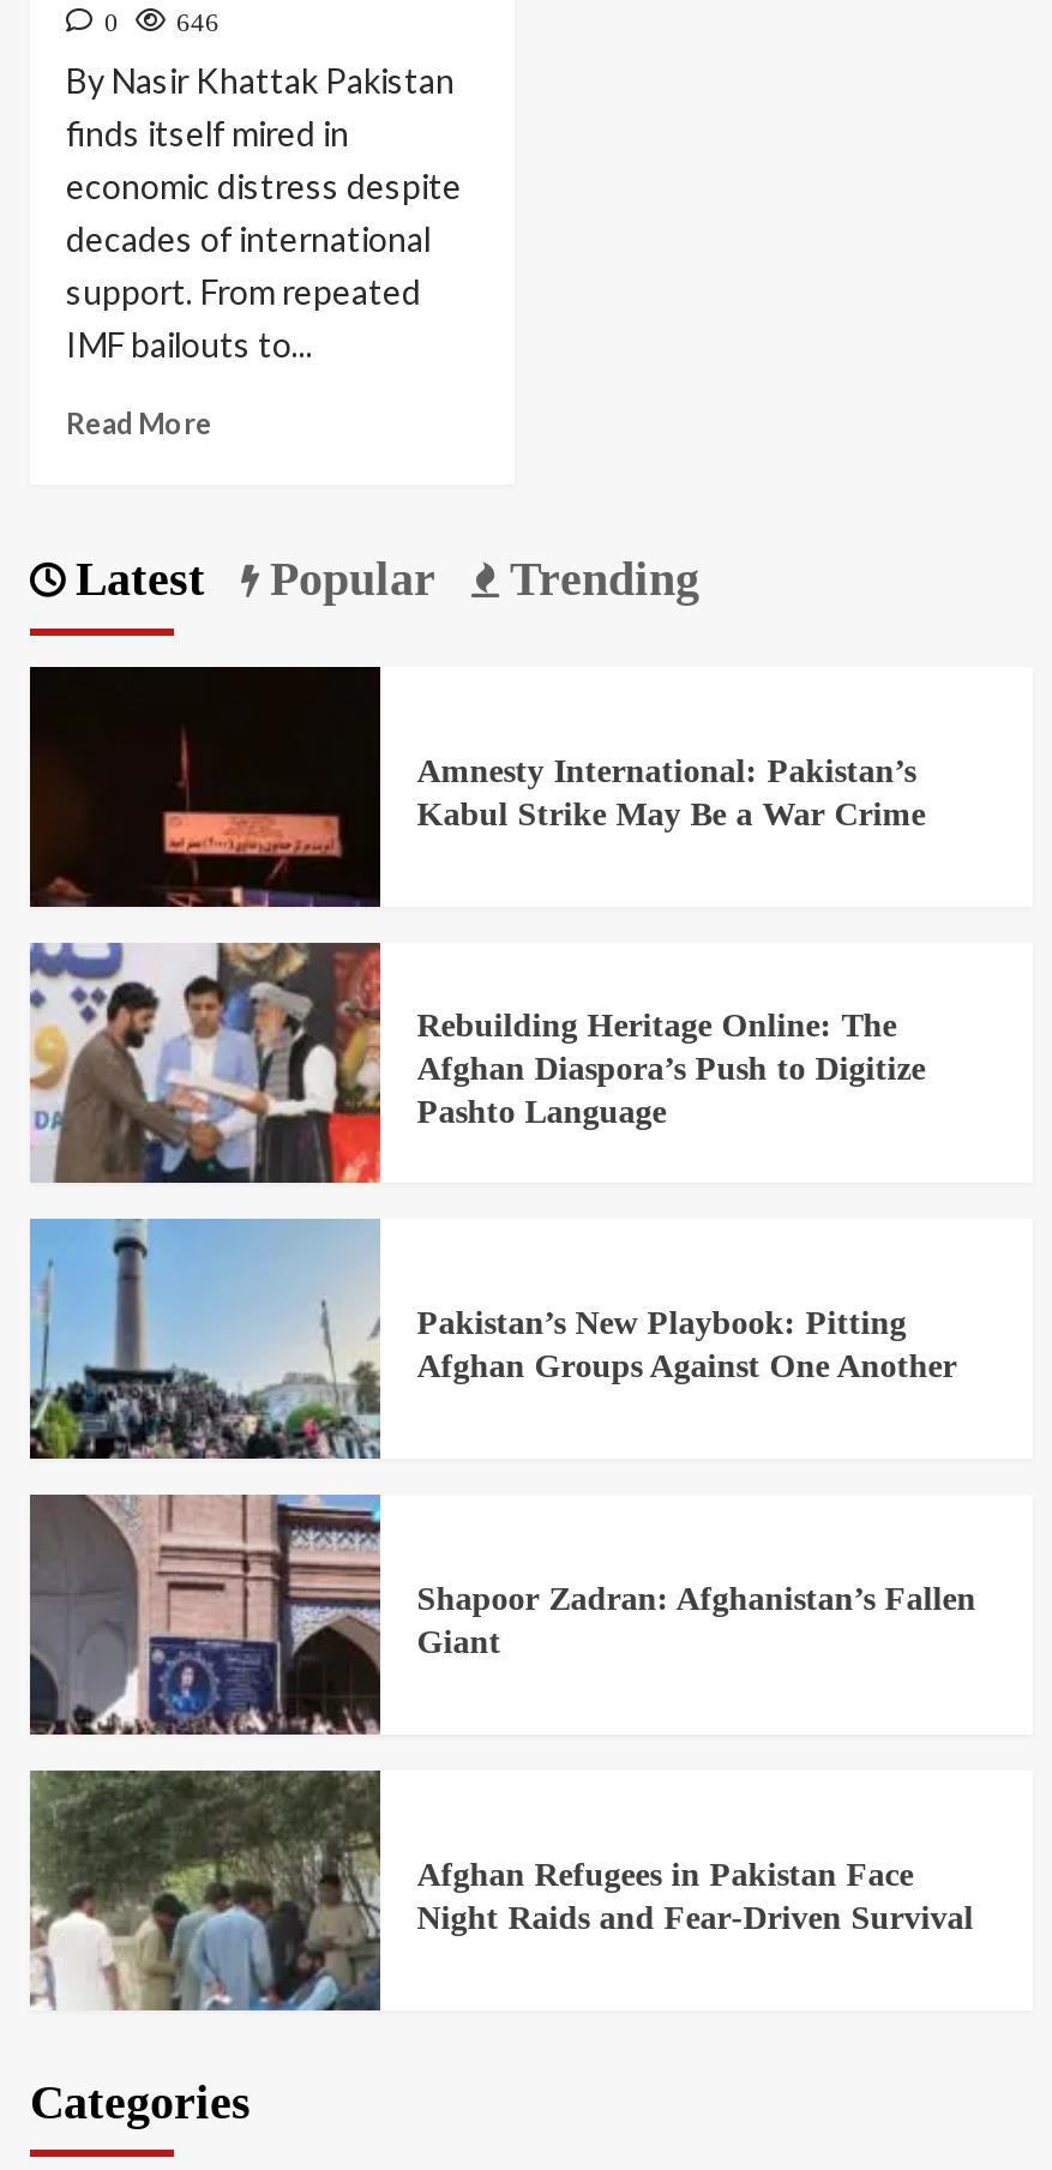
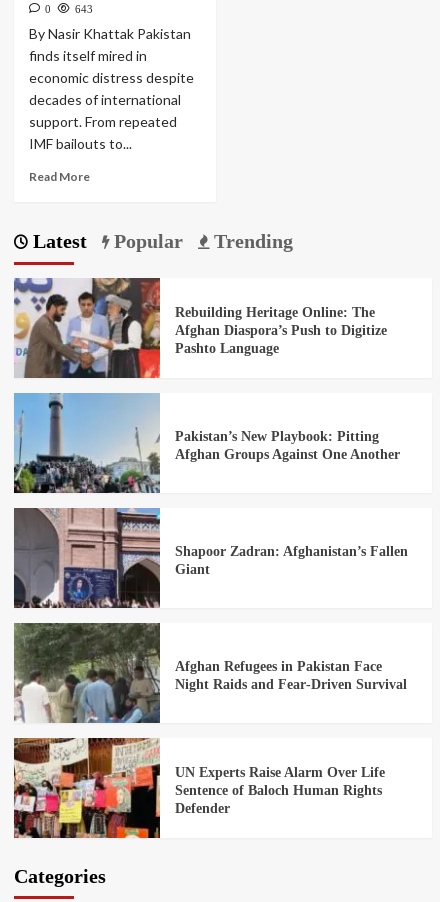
[104,8,220,36] 0 646 -> [45,3,93,15] 0 643
[28,665,926,909] [image] | Amnesty International: Pakistan’s | Kabul Strike May Be a War Crime -> none
moved [25,938,976,1935] -> [12,276,408,692]: [image] | Rebuilding Heritage Online: The | Afghan Diaspora’s Push to Digitize | ... | Afghan Refugees in Pakistan Face | Night Raids and Fear‑Driven Survival
none -> [13,737,385,839] [image] | UN Experts Raise Alarm Over Life | Sentence of Baloch Human Rights | Defender

